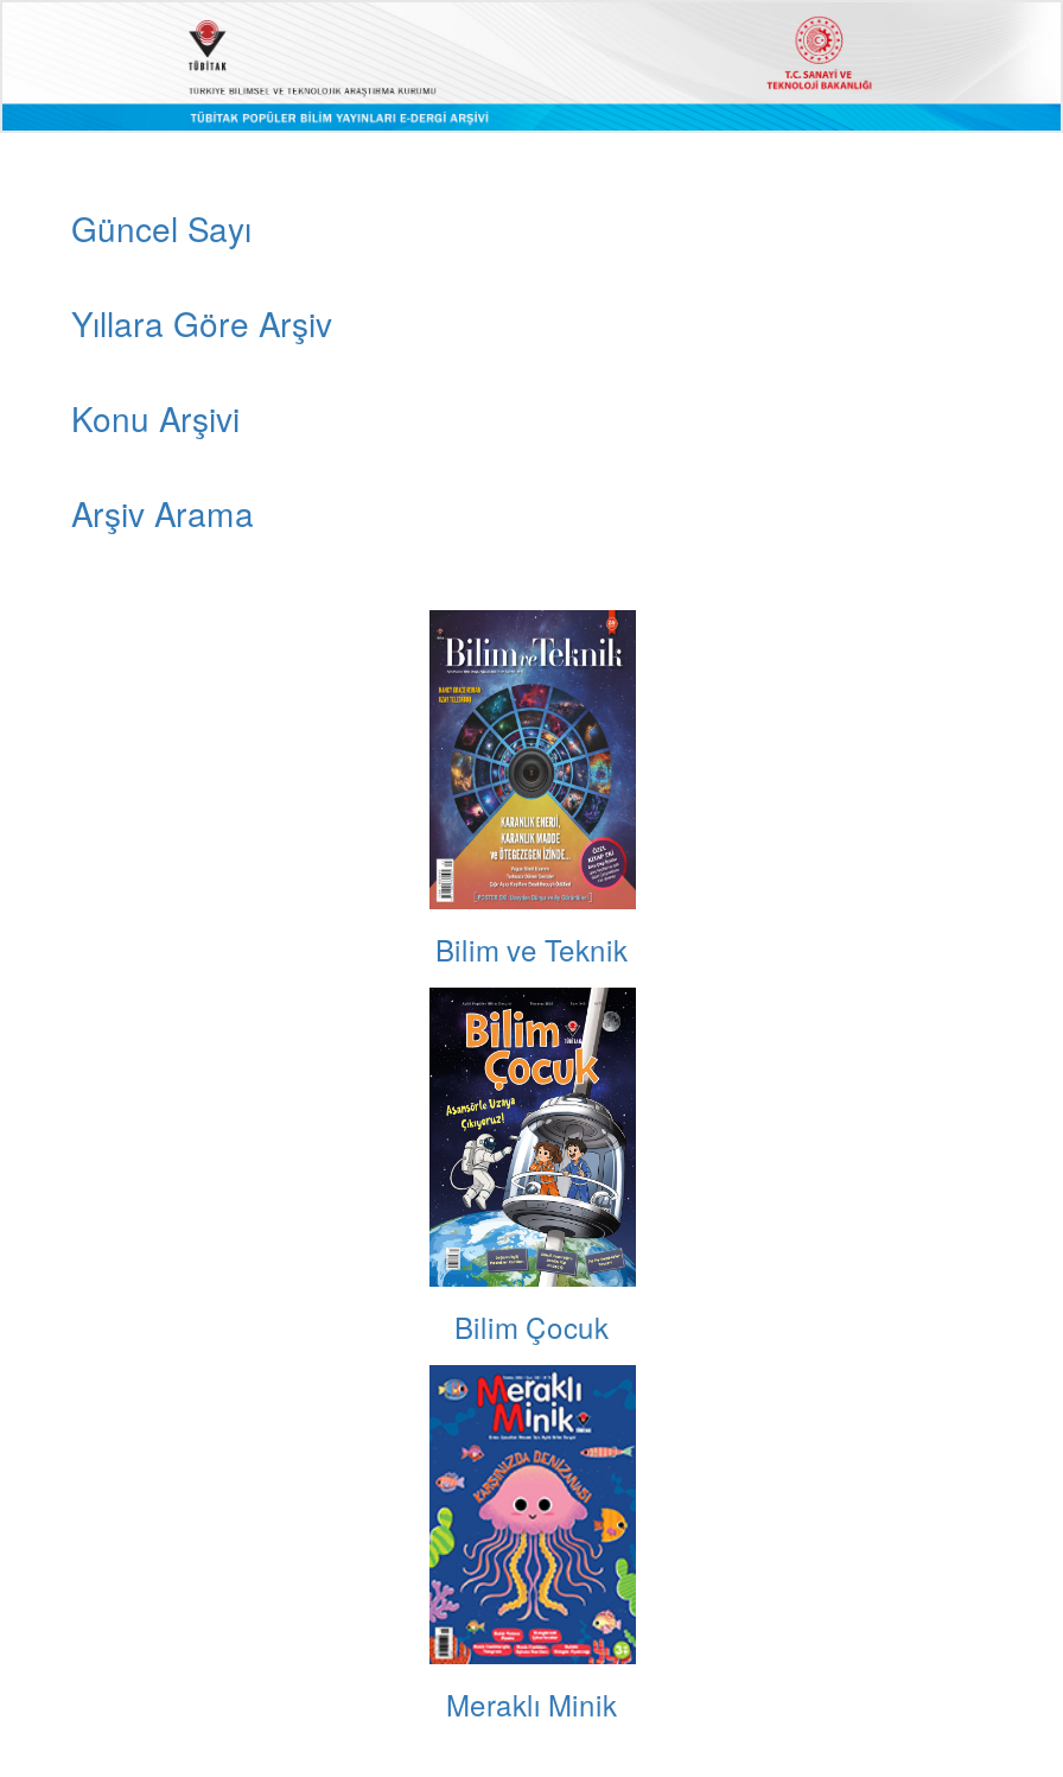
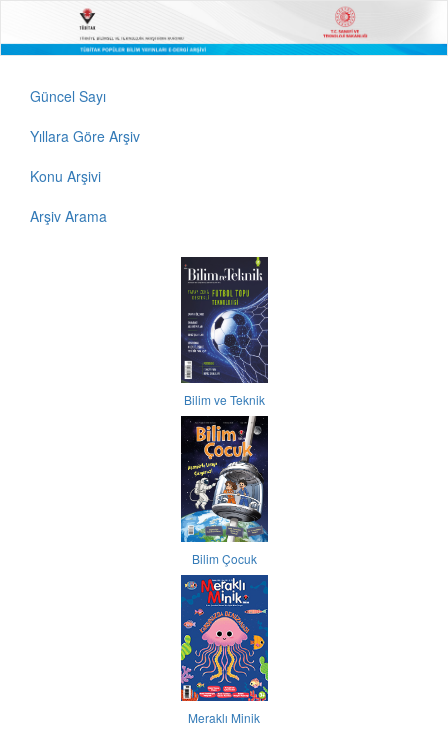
[427,608,638,912] [image] -> [180,256,269,384] [image]

